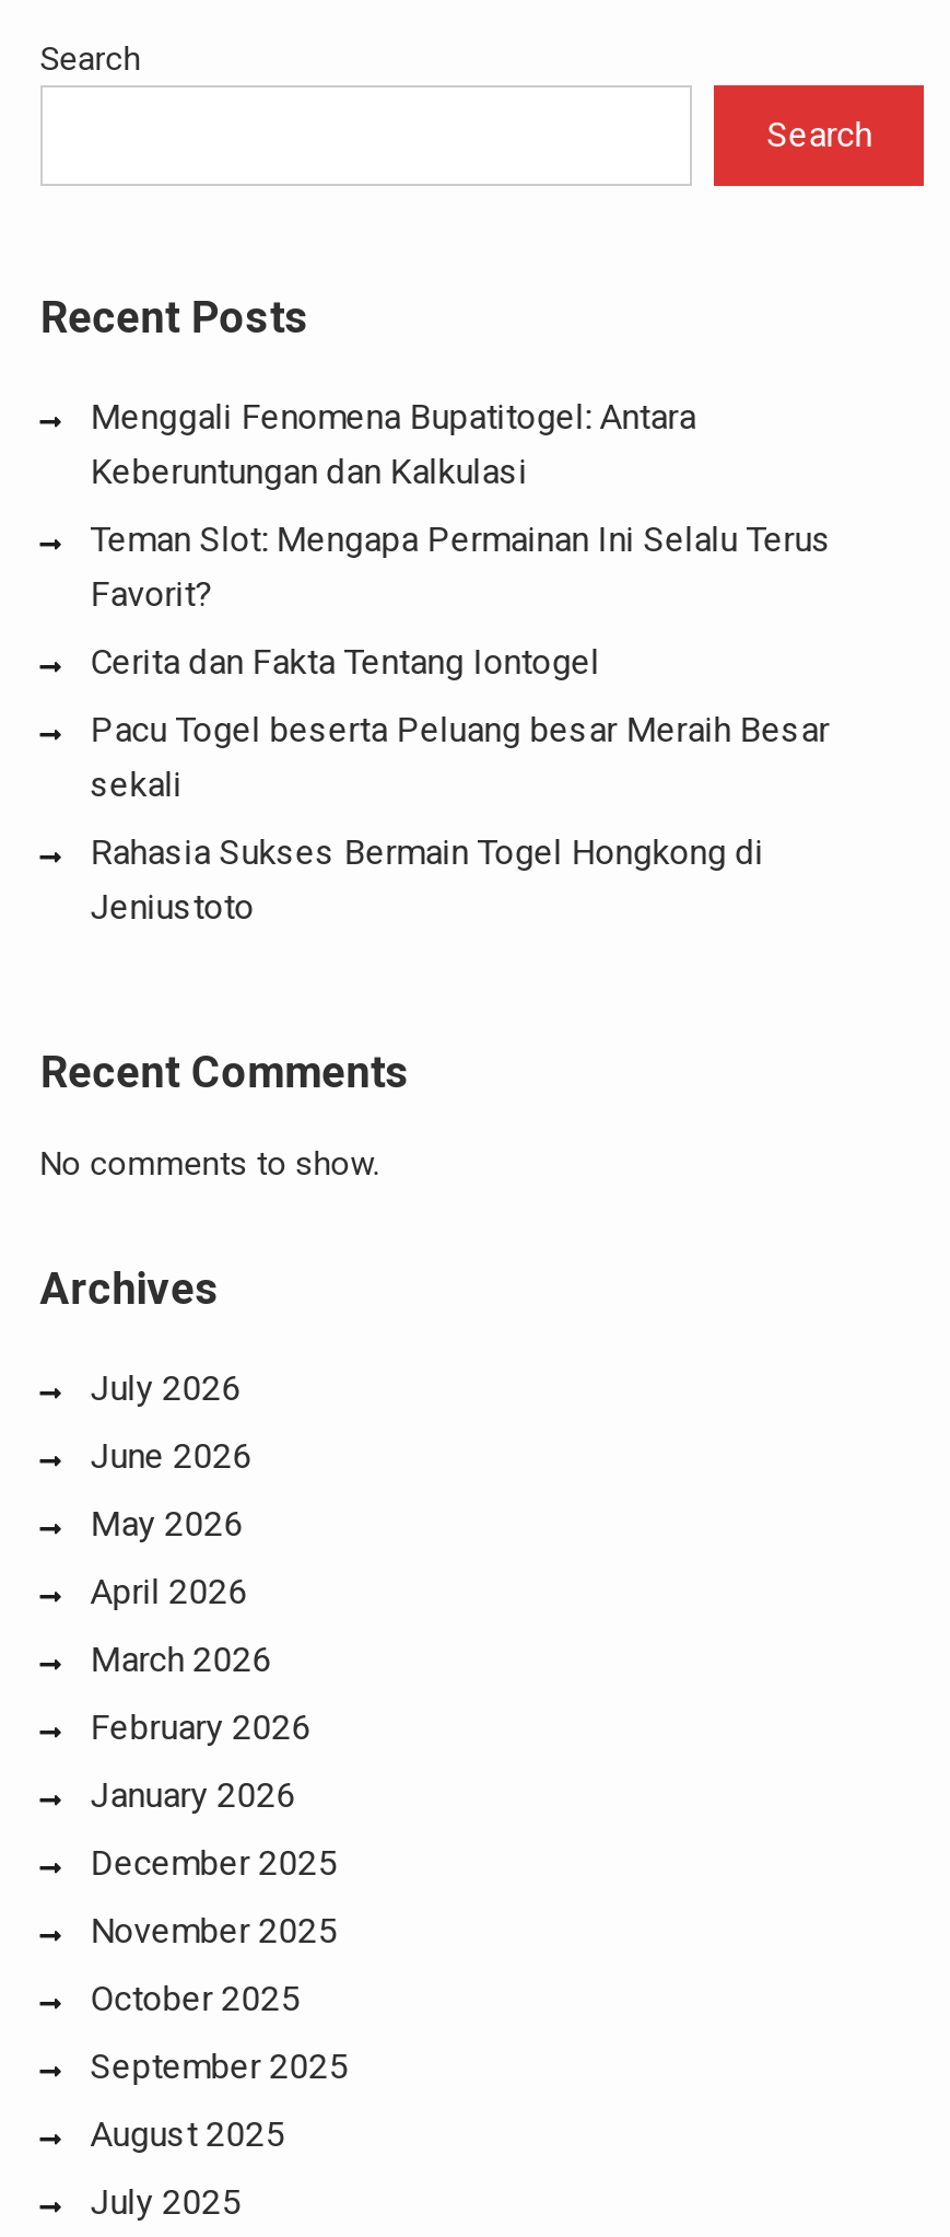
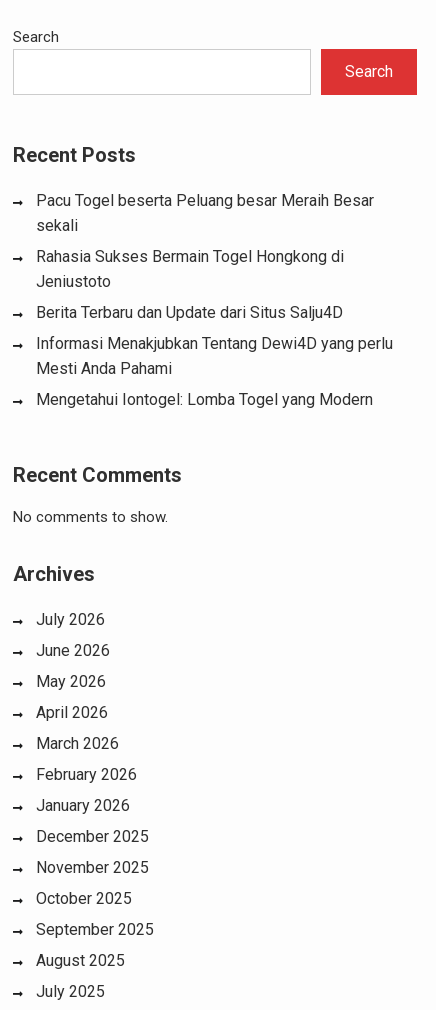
[90,397,831,683] Menggali Fenomena Bupatitogel: Antara | Keberuntungan dan Kalkulasi | Teman Slot: Mengapa Permainan Ini Selalu Terus | Favorit? | Cerita dan Fakta Tentang Iontogel -> none
moved [90,709,829,928] -> [36,191,374,291]: Pacu Togel beserta Peluang besar Meraih Besar | sekali | Rahasia Sukses Bermain Togel Hongkong di | Jeniustoto
none -> [36,303,393,409] Berita Terbaru dan Update dari Situs Salju4D | Informasi Menakjubkan Tentang Dewi4D yang perlu | Mesti Anda Pahami | Mengetahui Iontogel: Lomba Togel yang Modern

